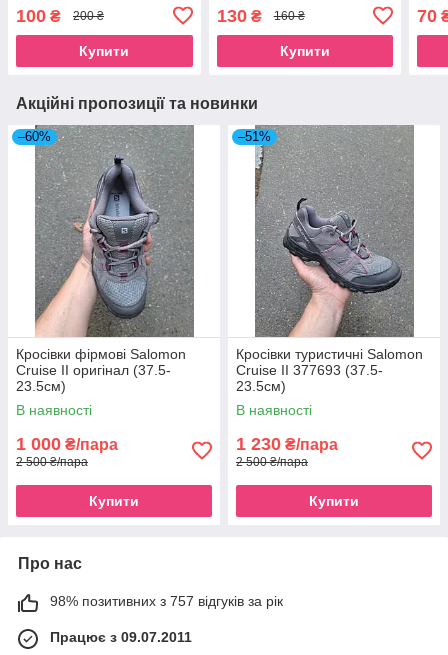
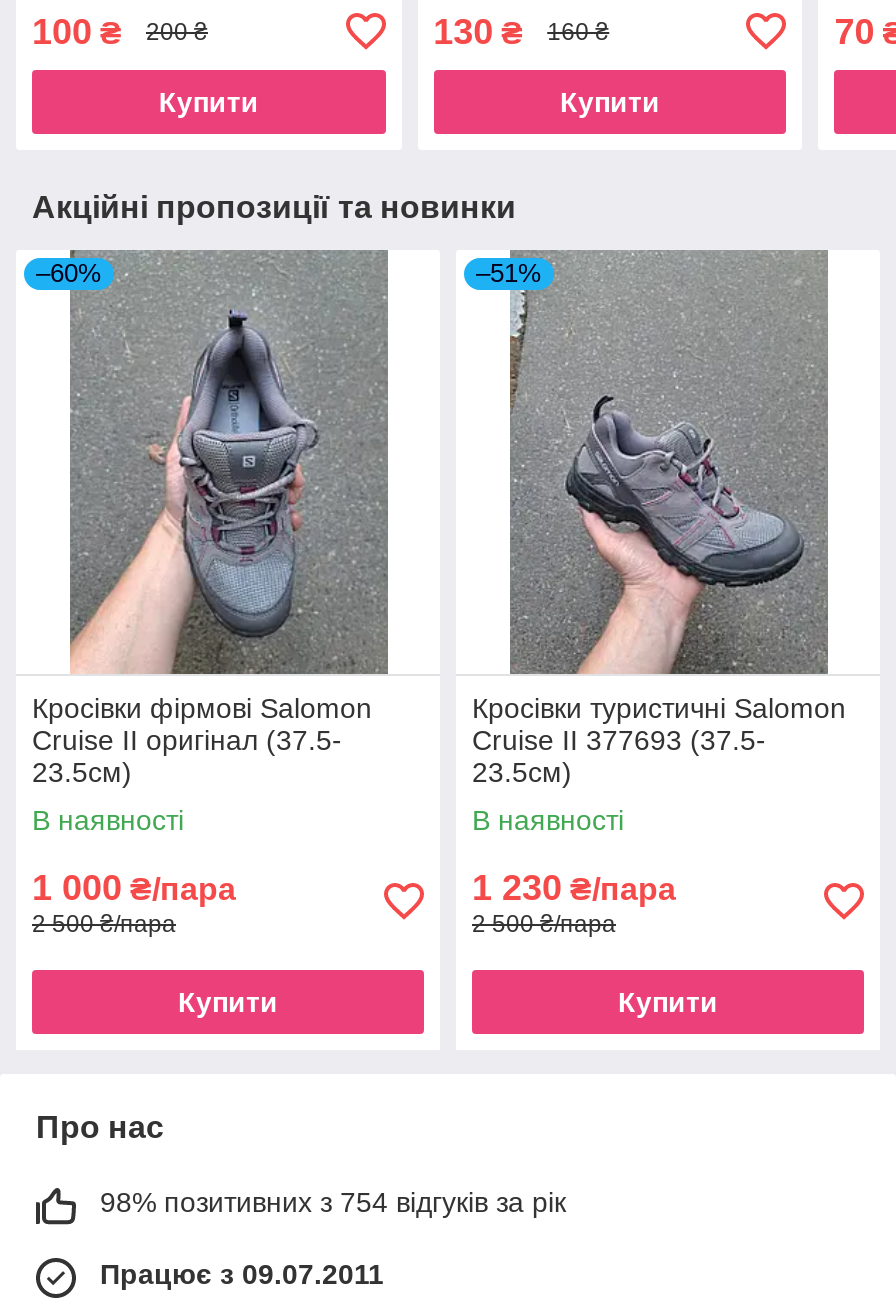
[50,593,283,609] 98% позитивних з 757 відгуків за рік -> [100,1186,566,1218] 98% позитивних з 754 відгуків за рік

